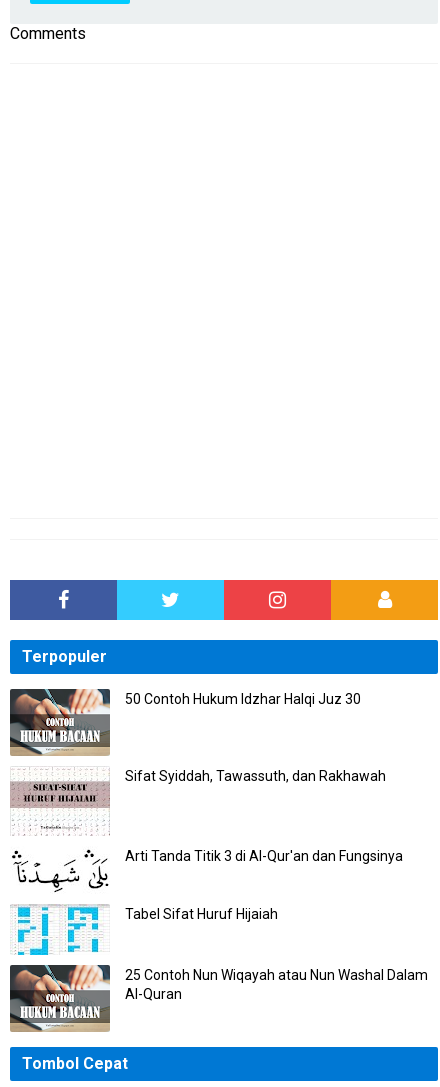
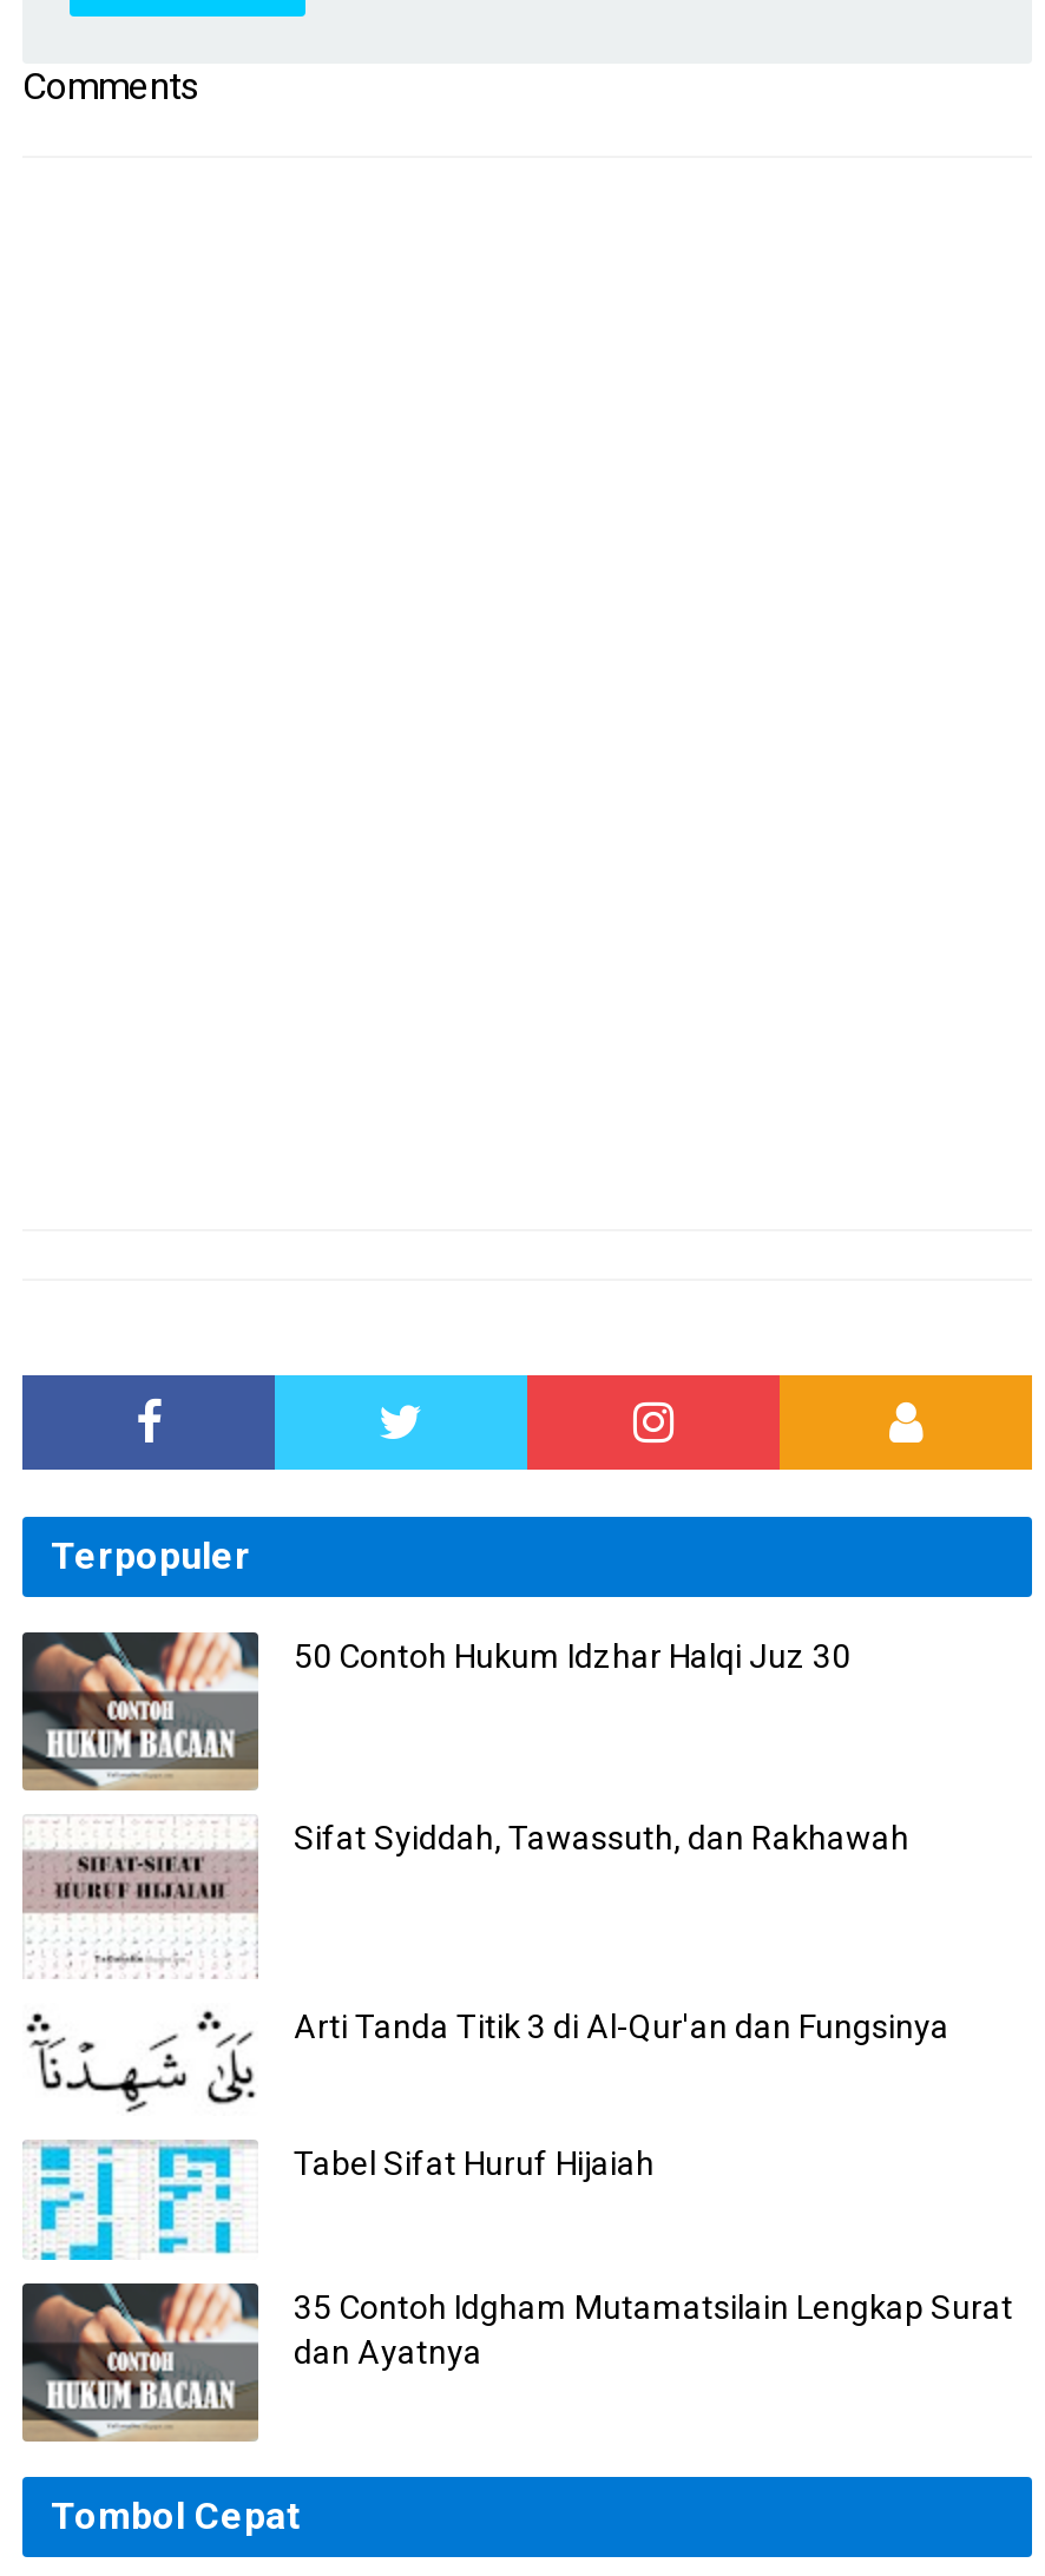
[125,967,428,1002] 25 Contoh Nun Wiqayah atau Nun Washal Dalam | Al-Quran -> [294,2288,1013,2371] 35 Contoh Idgham Mutamatsilain Lengkap Surat | dan Ayatnya

